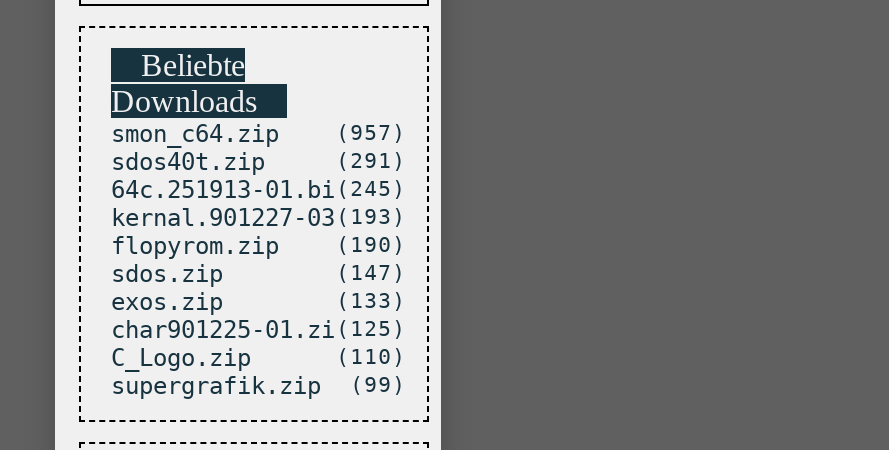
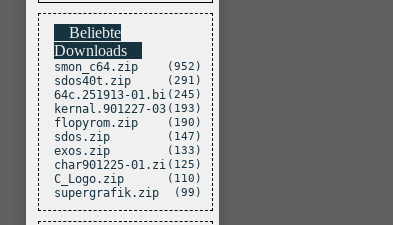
[336,120,406,146] (957) -> [167,60,202,73] (952)

